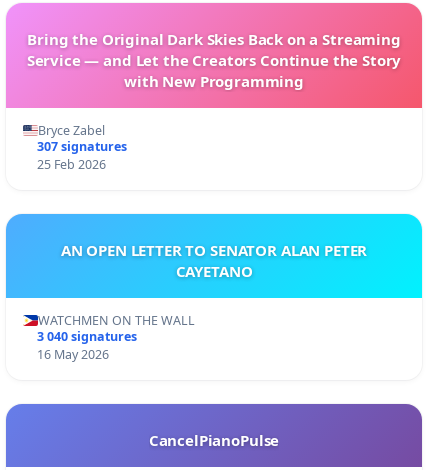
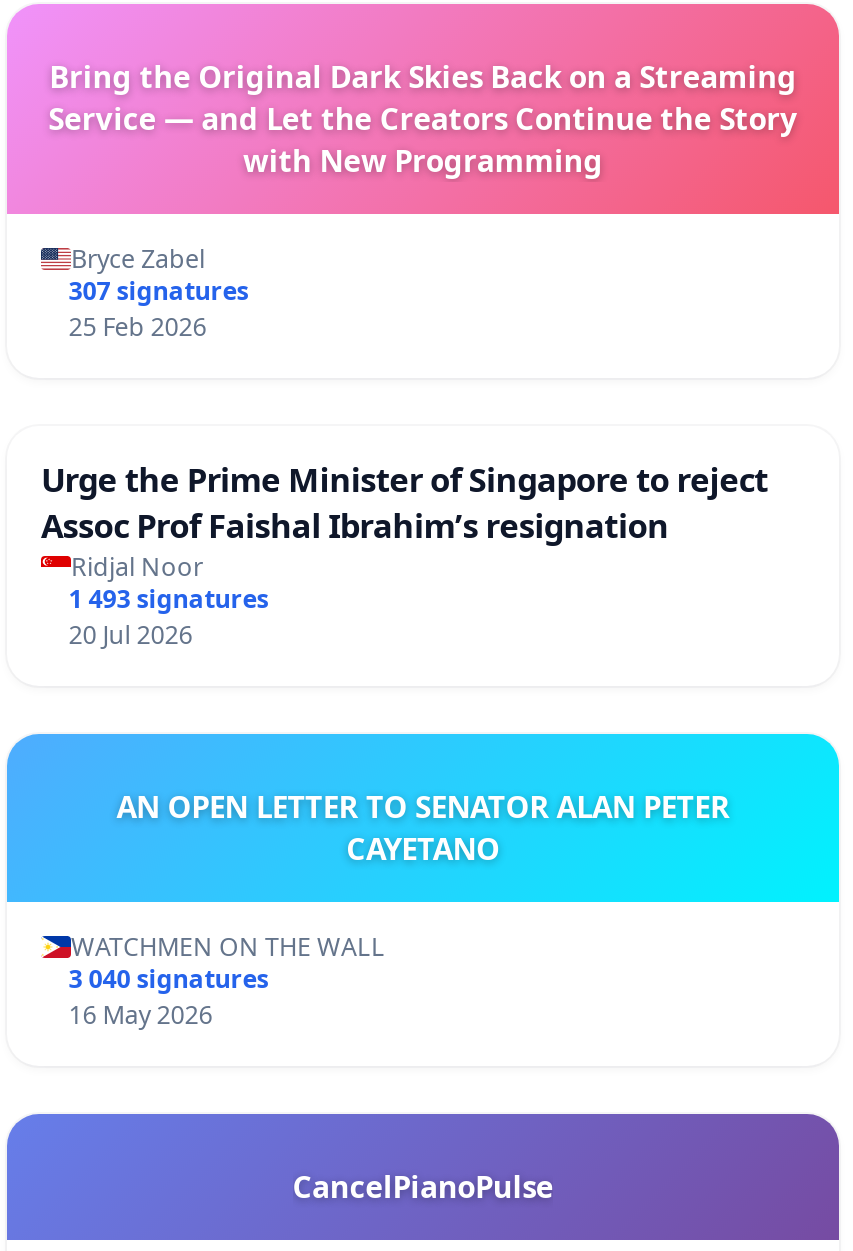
none -> [41,456,768,651] Urge the Prime Minister of Singapore to reject | Assoc Prof Faishal Ibrahim’s resignation | Ridjal Noor | 1 493 signatures | 20 Jul 2026

